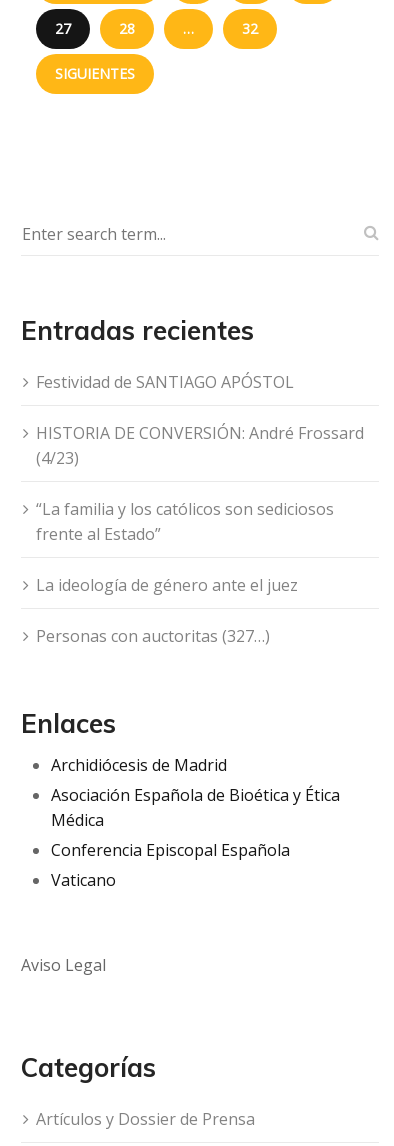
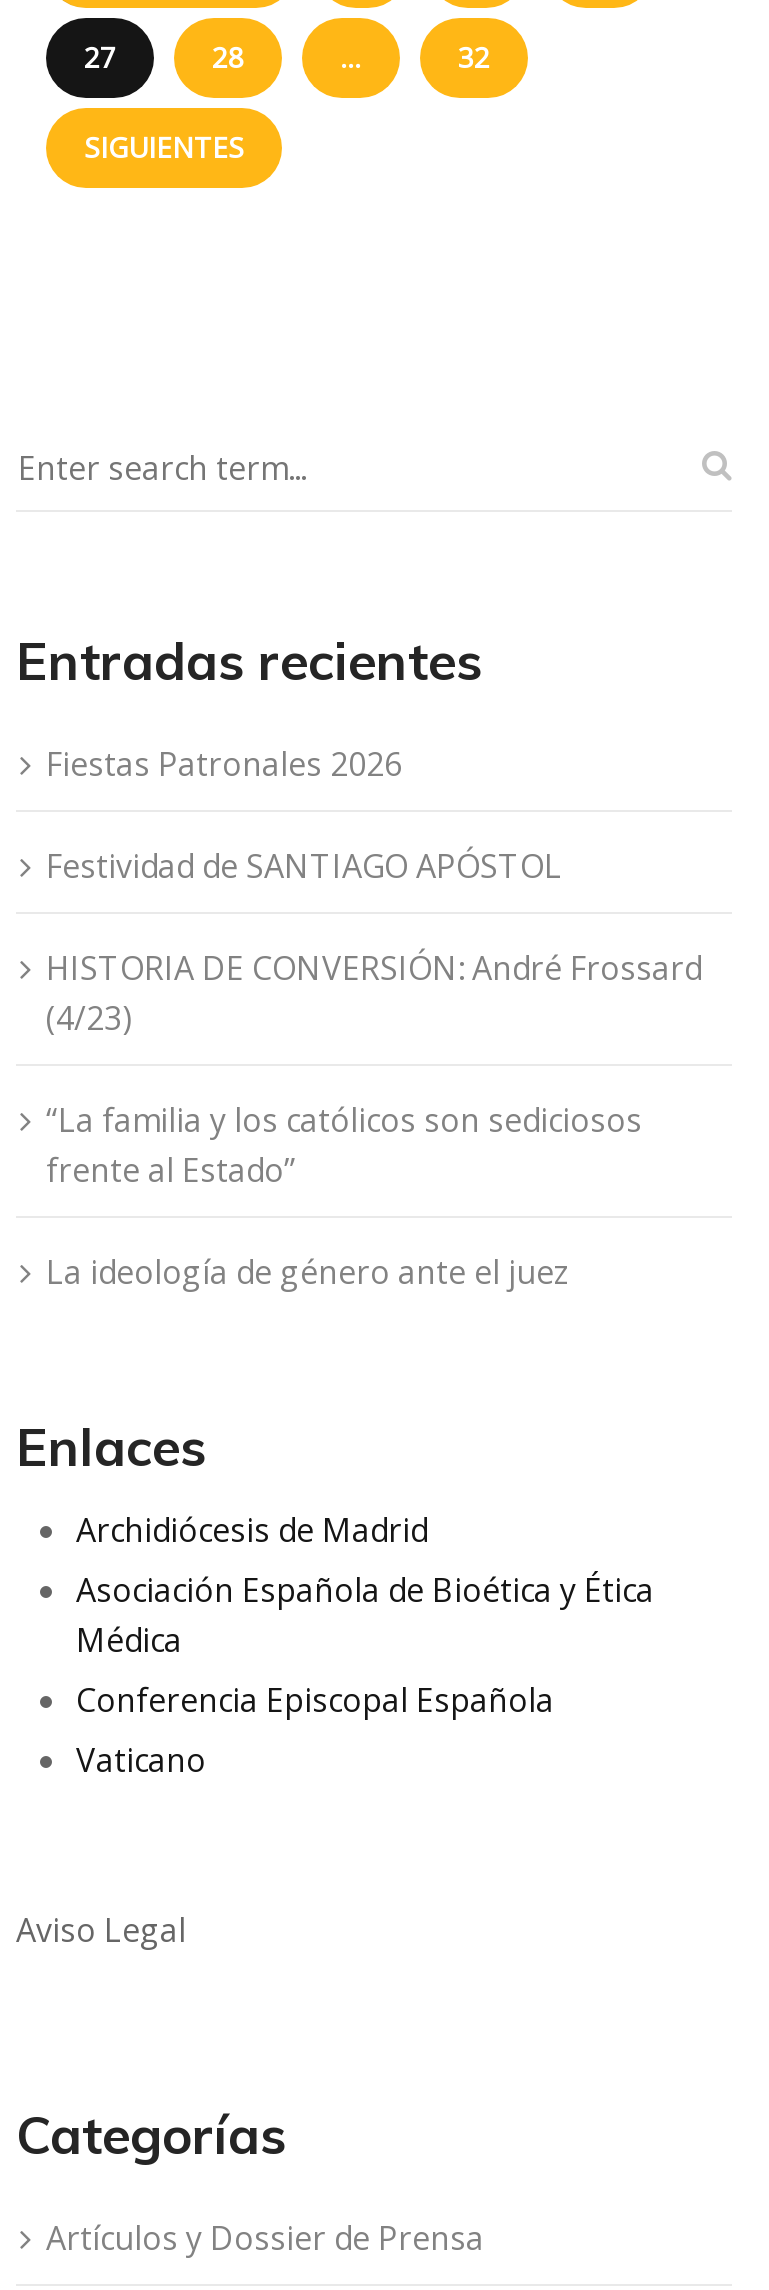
none -> [46,741,402,785] Fiestas Patronales 2026
moved [36,370,364,595] -> [46,843,702,1293]: Festividad de SANTIAGO APÓSTOL | HISTORIA DE CONVERSIÓN: André Frossard | (4/23) | “La familia y los católicos son sediciosos | frente al Estado” | La ideología de género ante el juez
[36,624,270,646] Personas con auctoritas (327…) -> none

